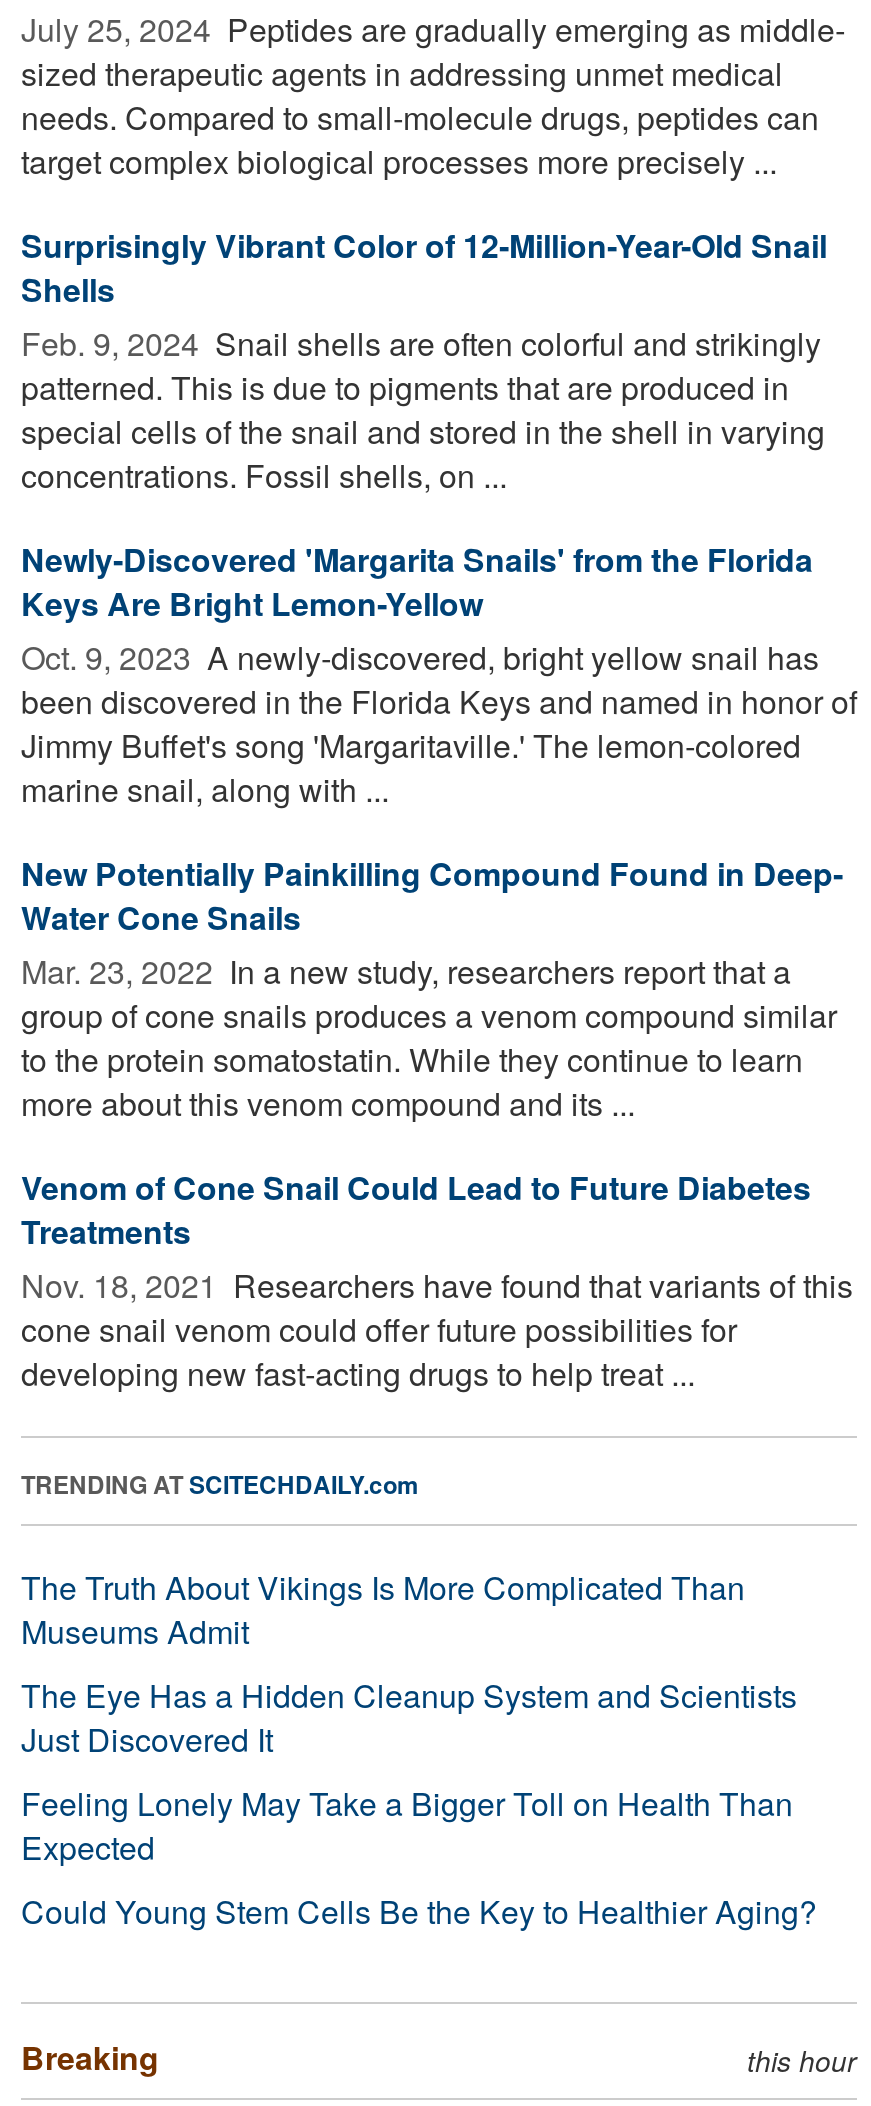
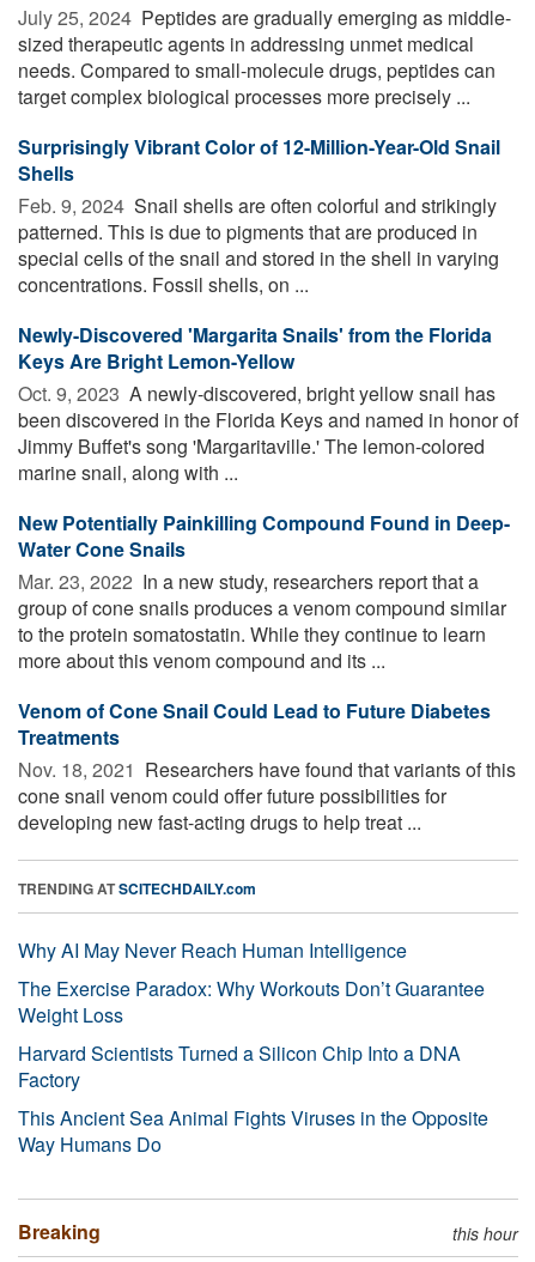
[21,1564,817,1934] The Truth About Vikings Is More Complicated Than | Museums Admit | The Eye Has a Hidden Cleanup System and Scientists | Just Discovered It | Feeling Lonely May Take a Bigger Toll on Health Than | Expected | Could Young Stem Cells Be the Key to Healthier Aging? -> [18,936,488,1158] Why AI May Never Reach Human Intelligence | The Exercise Paradox: Why Workouts Don’t Guarantee | Weight Loss | Harvard Scientists Turned a Silicon Chip Into a DNA | Factory | This Ancient Sea Animal Fights Viruses in the Opposite | Way Humans Do

